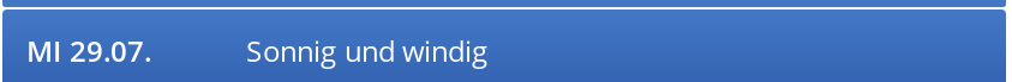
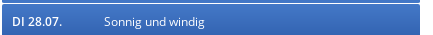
[26,31,151,71] MI 29.07. -> [12,13,62,30] DI 28.07.

